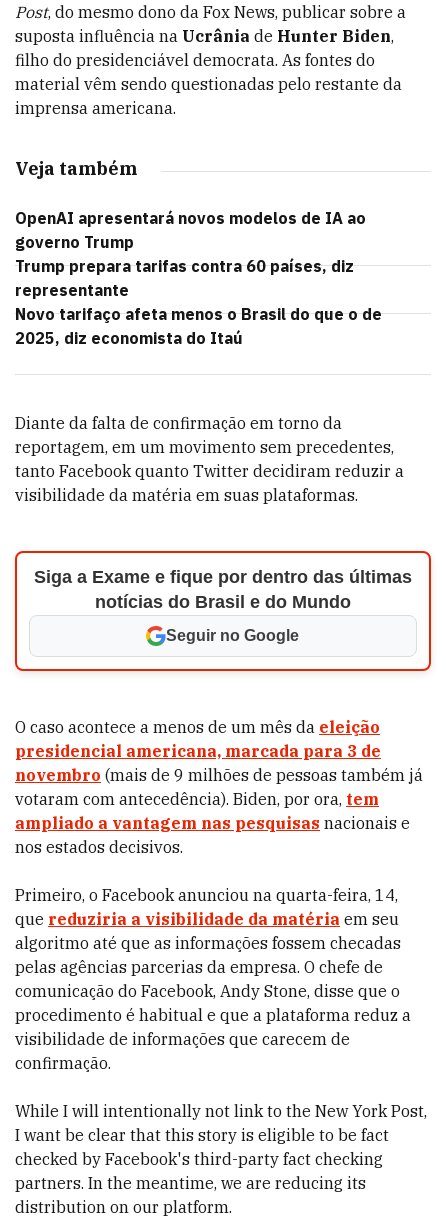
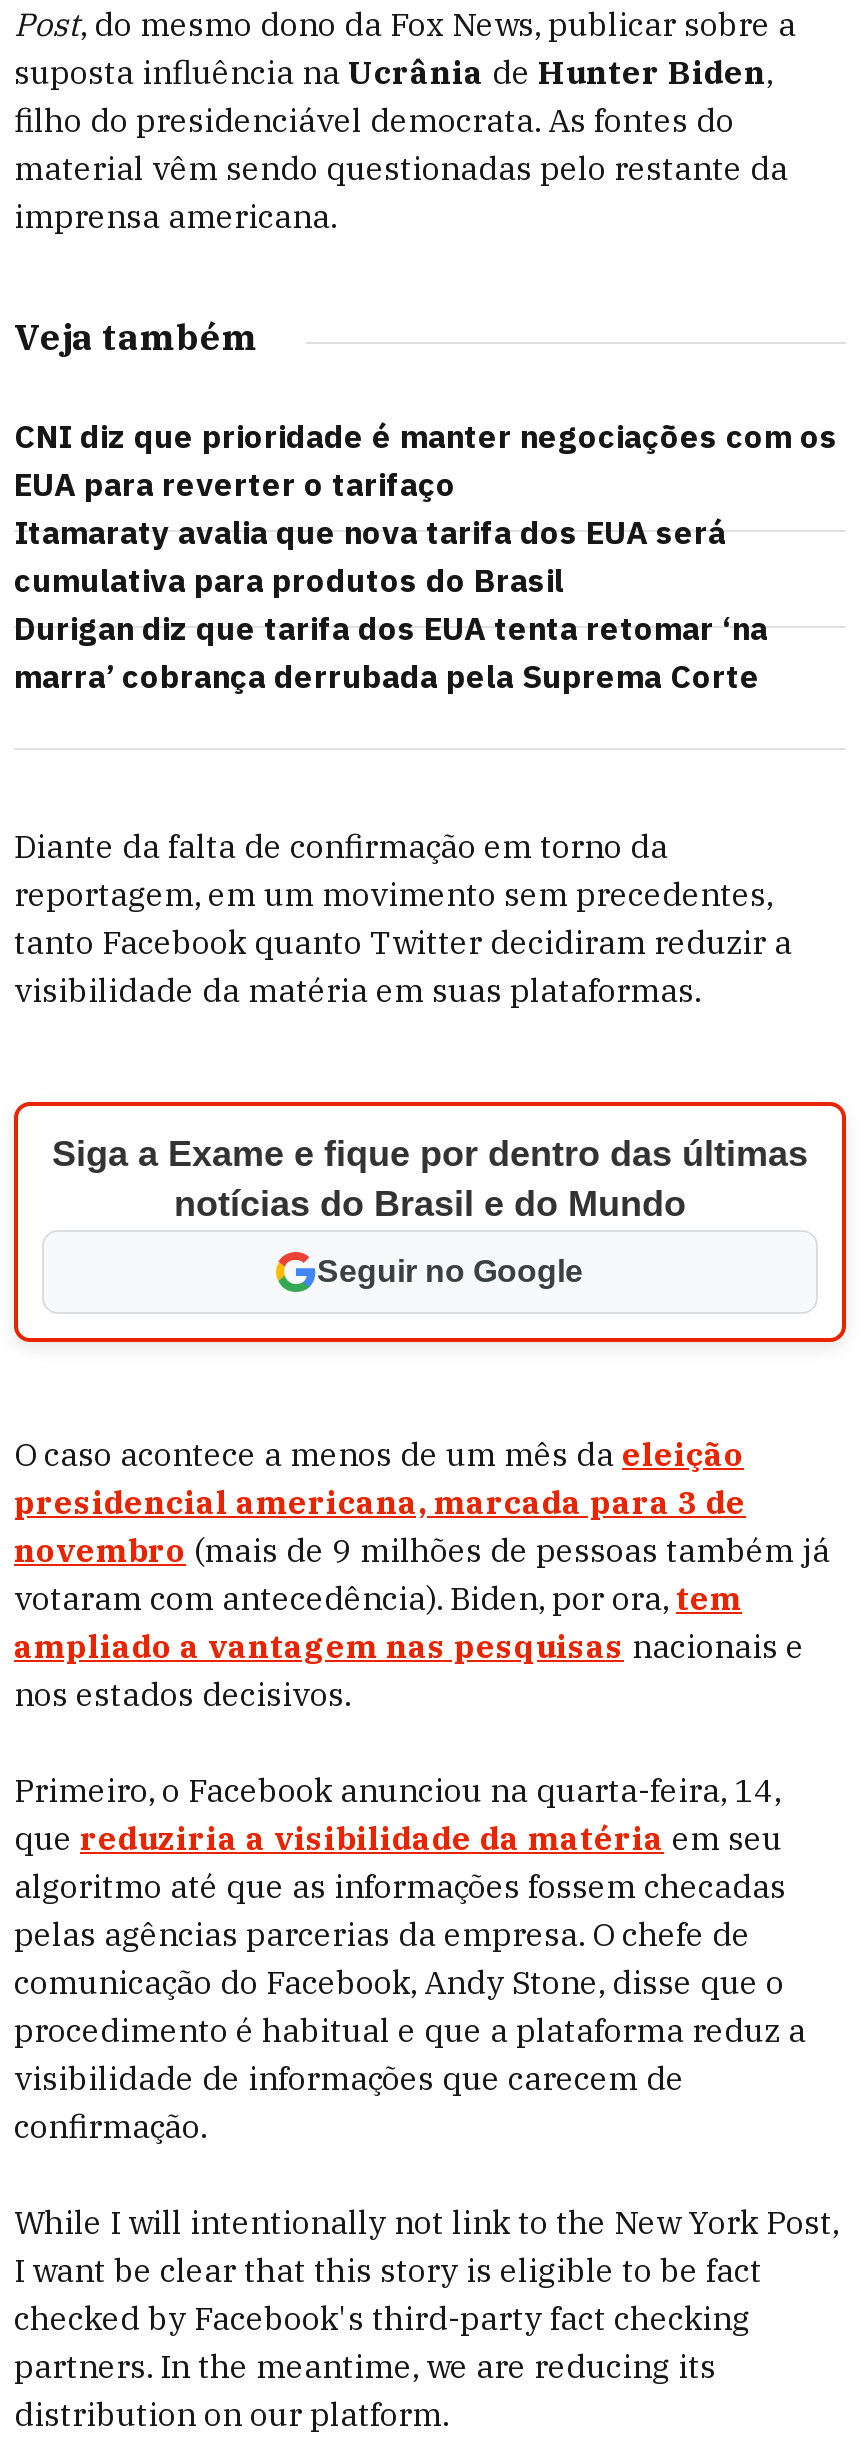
[15,208,382,348] OpenAI apresentará novos modelos de IA ao | governo Trump | Trump prepara tarifas contra 60 países, diz | representante | Novo tarifaço afeta menos o Brasil do que o de | 2025, diz economista do Itaú -> [14,416,838,696] CNI diz que prioridade é manter negociações com os | EUA para reverter o tarifaço | Itamaraty avalia que nova tarifa dos EUA será | cumulativa para produtos do Brasil | Durigan diz que tarifa dos EUA tenta retomar ‘na | marra’ cobrança derrubada pela Suprema Corte

